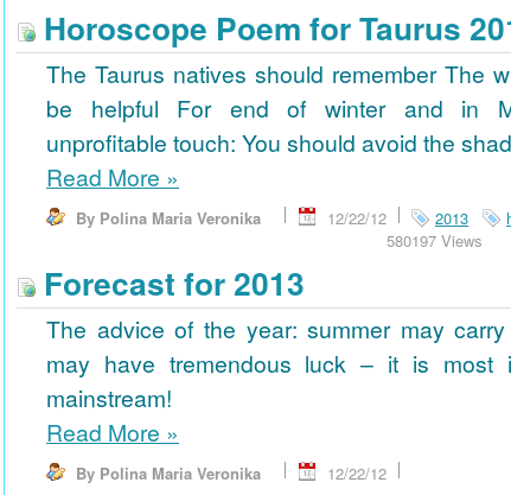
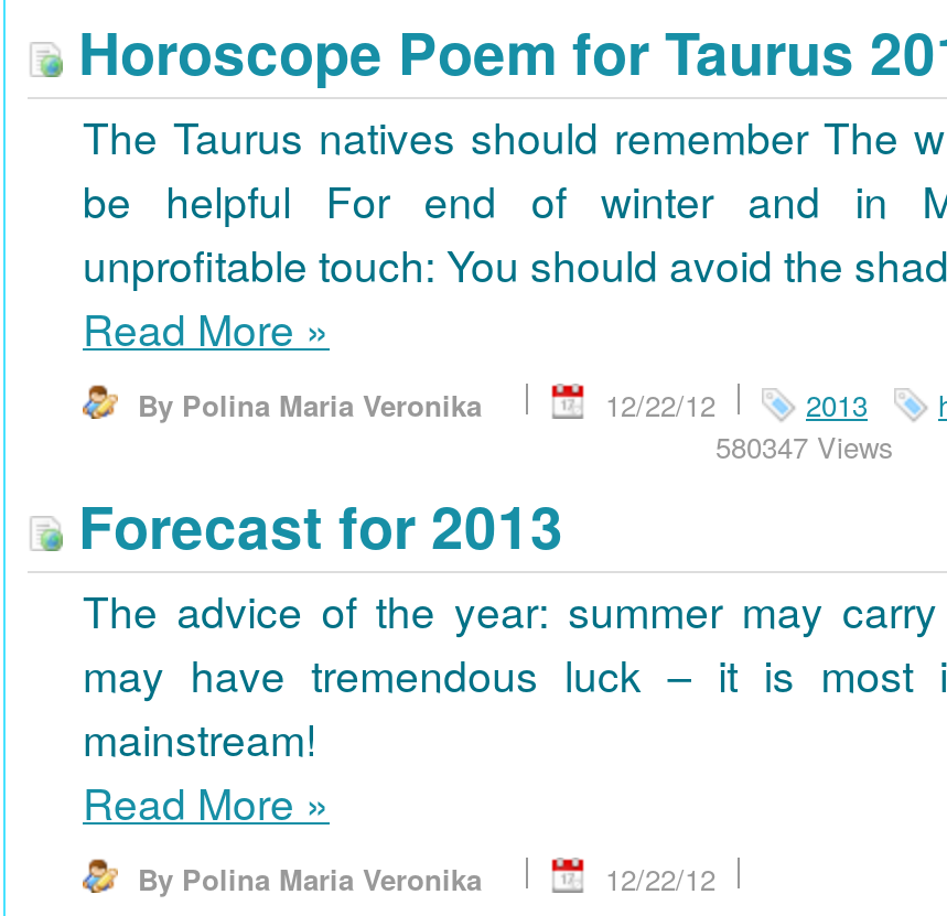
[387,229,483,252] 580197 Views -> [715,426,894,468] 580347 Views

